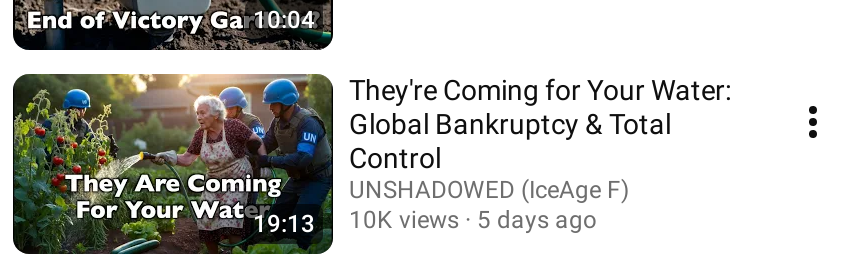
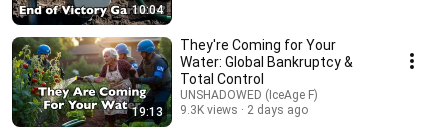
[349,206,459,234] 10K views -> [180,103,238,117] 9.3K views
[477,206,597,234] 5 days ago -> [247,103,308,117] 2 days ago

